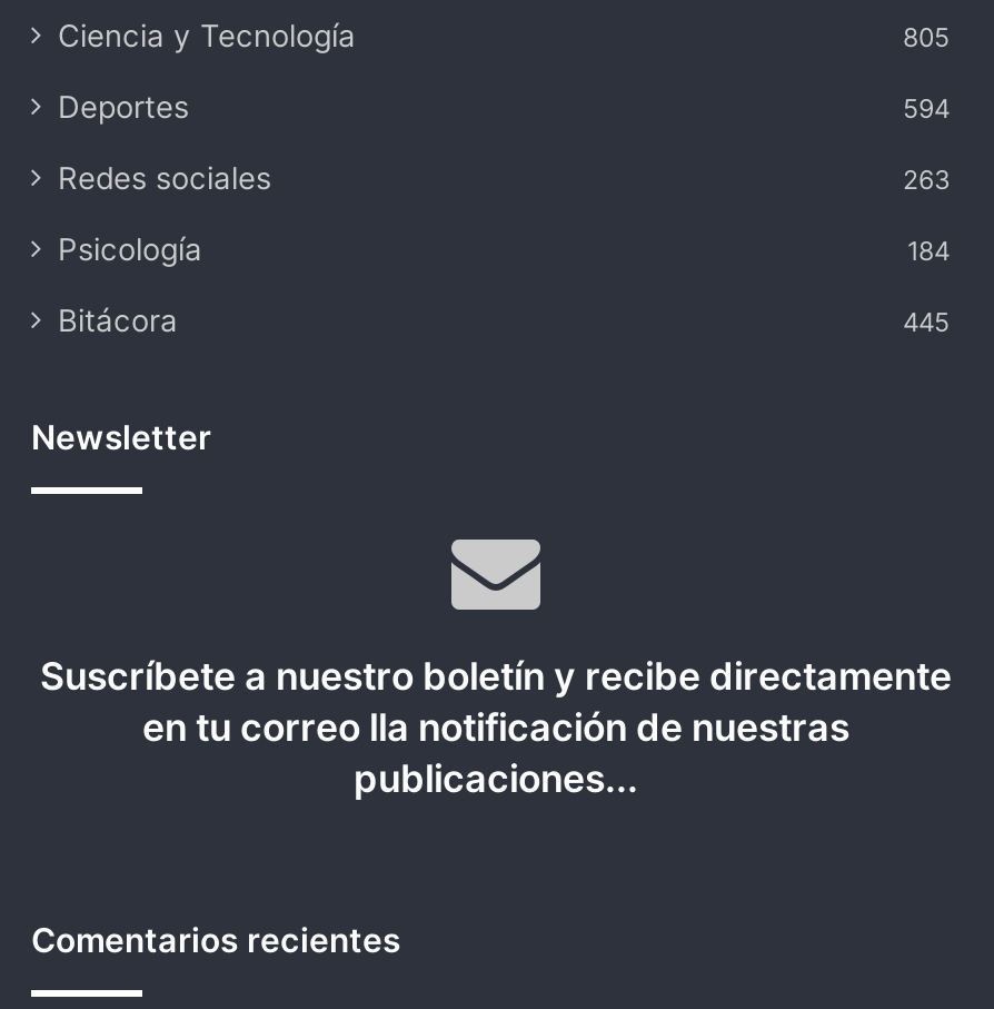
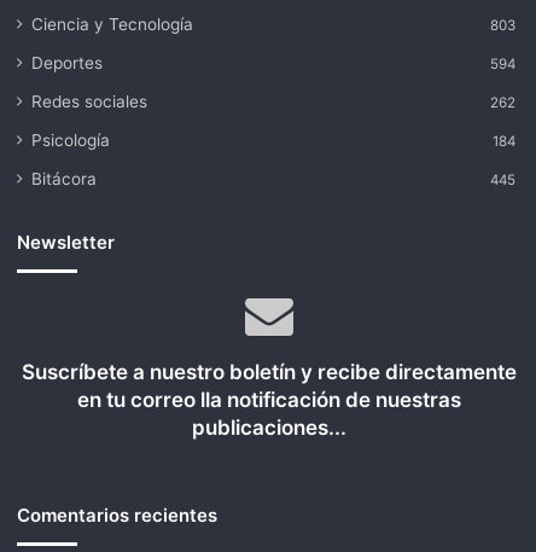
[903,22,950,53] 805 -> [490,17,515,34] 803
[903,165,950,196] 263 -> [490,94,515,111] 262

